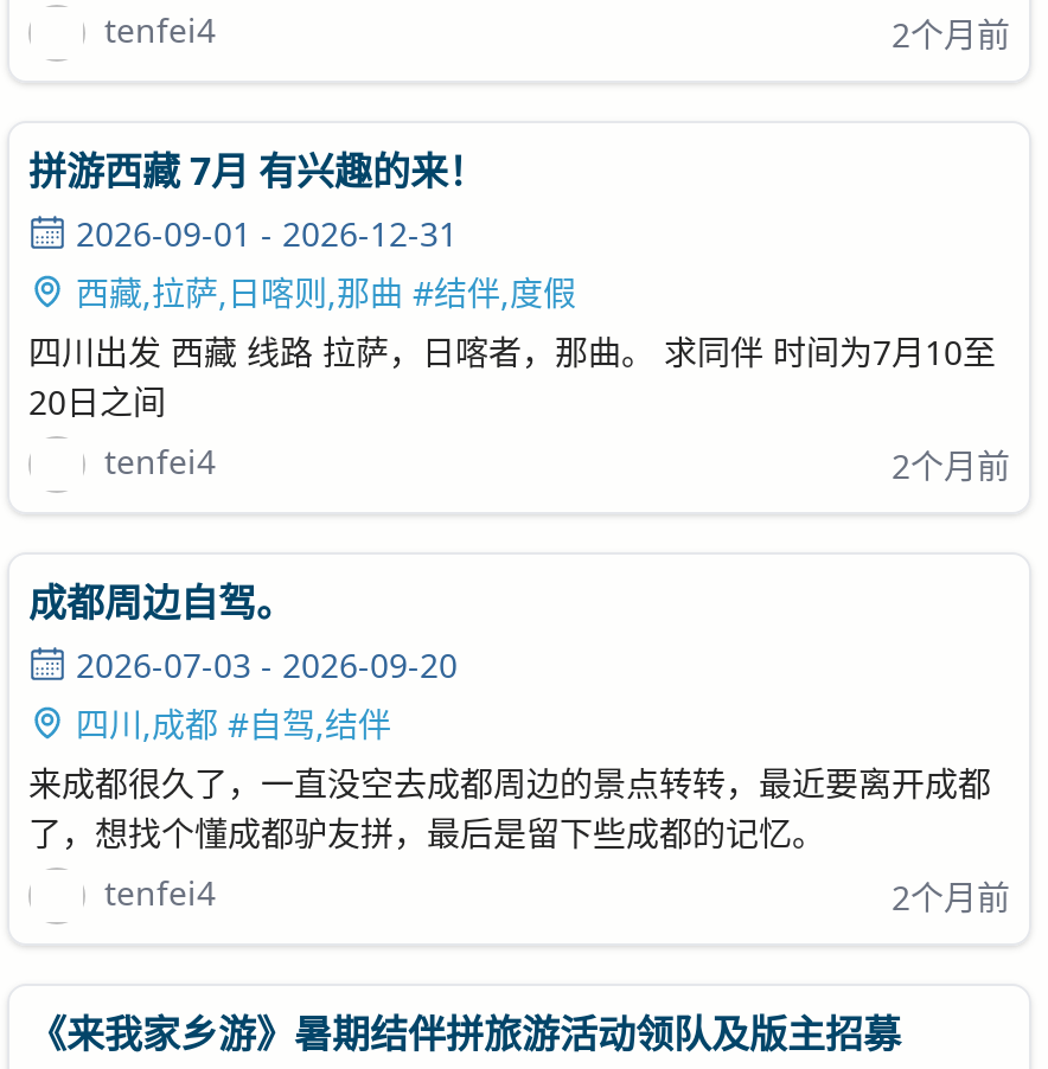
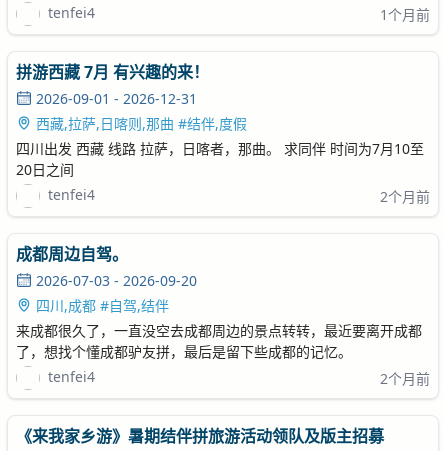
[892,11,1010,56] 2个月前 -> [380,4,430,23] 1个月前

